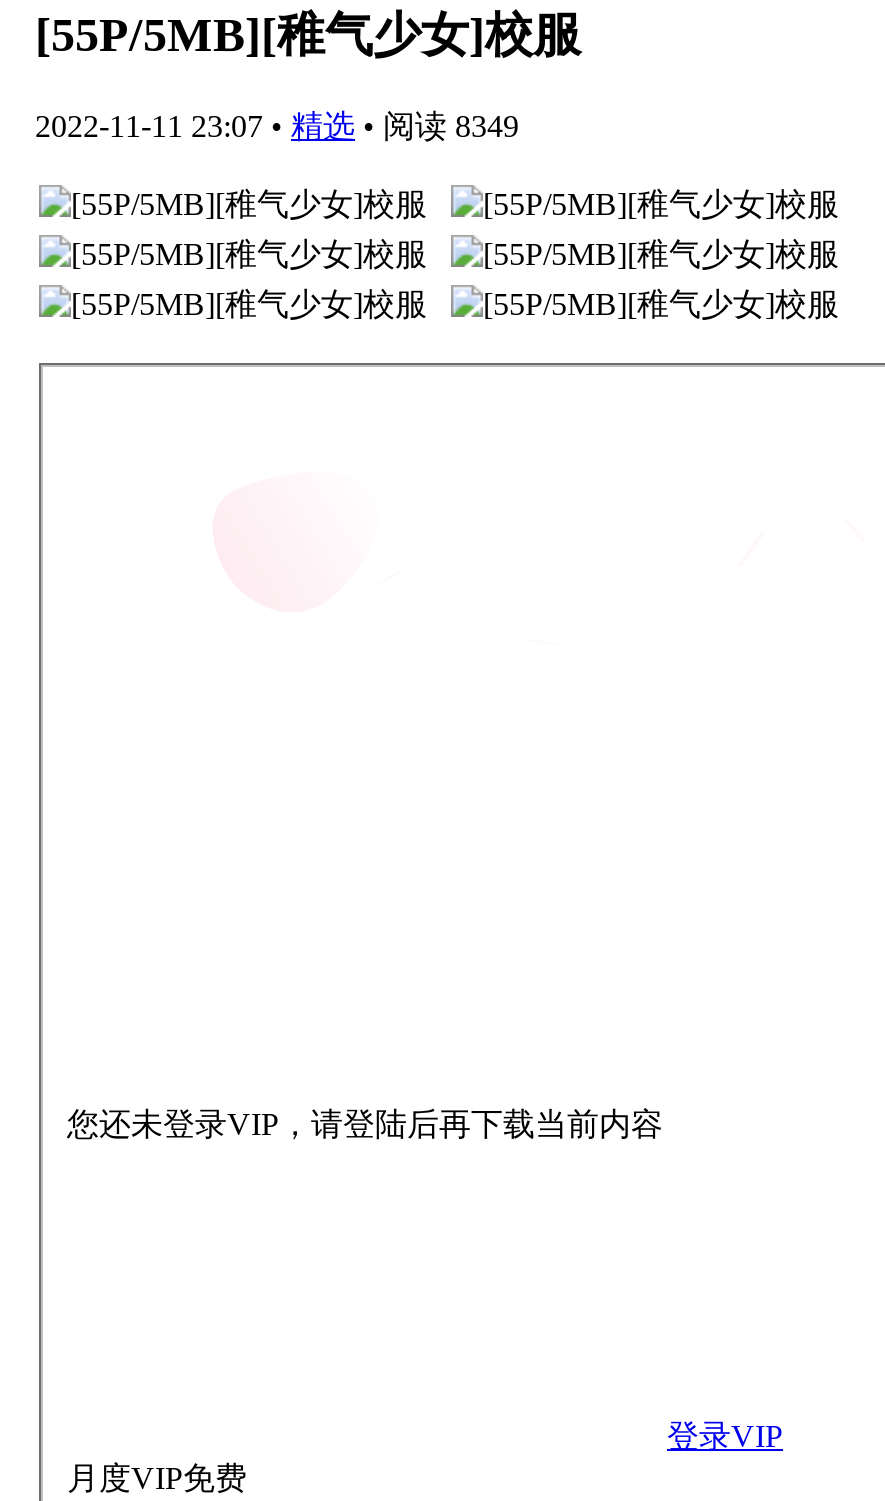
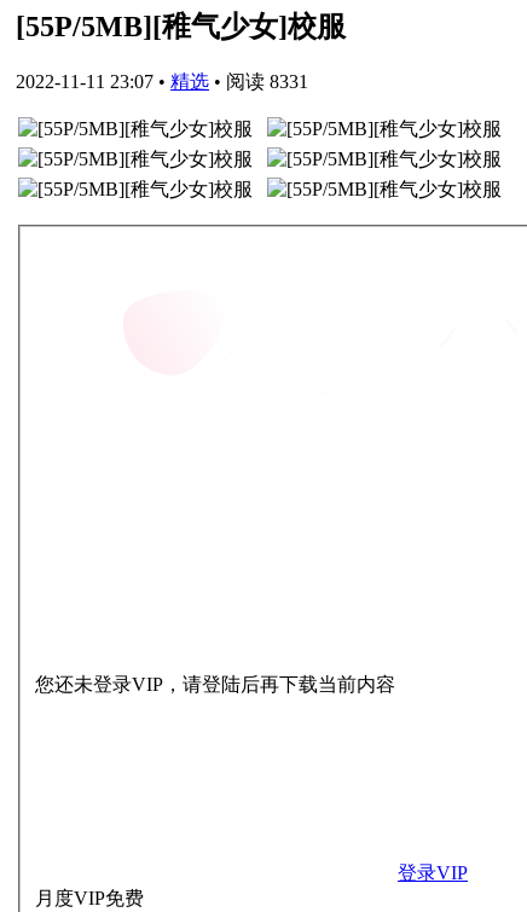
[35,109,519,143] 2022-11-11 23:07 • 精选 • 阅读 8349 -> [16,71,308,92] 2022-11-11 23:07 • 精选 • 阅读 8331

